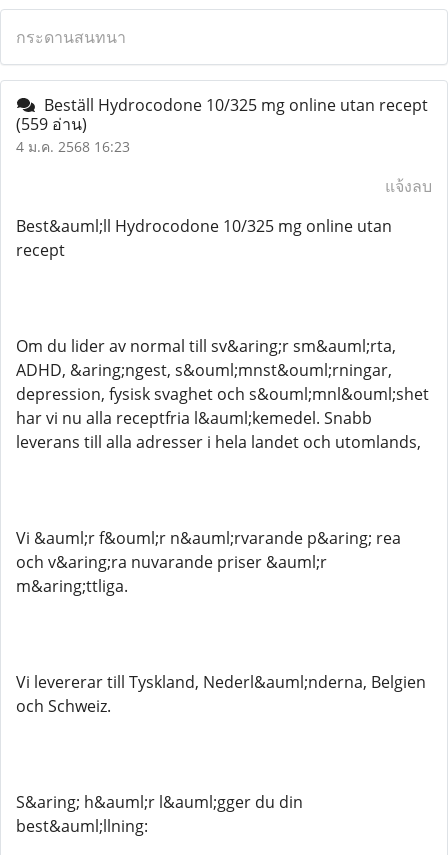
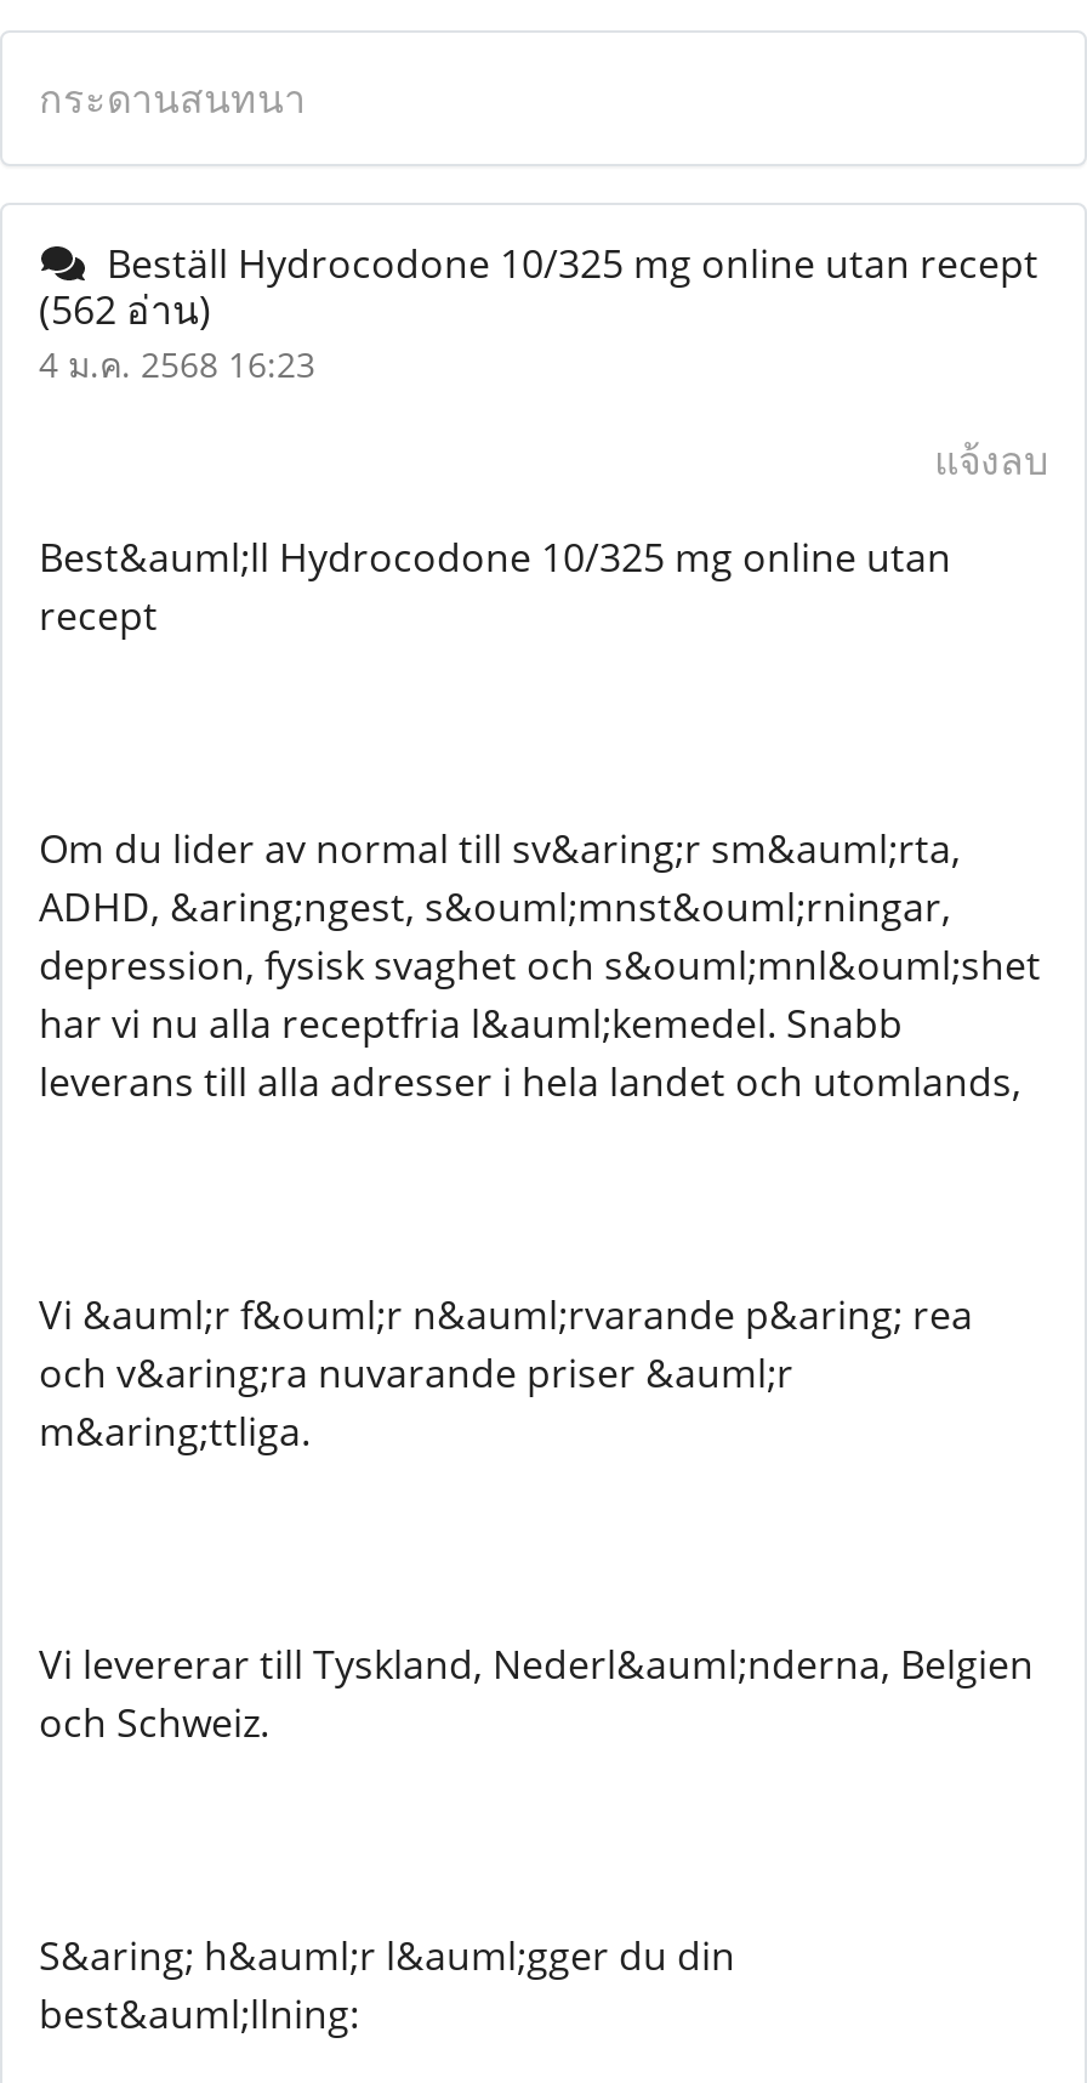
[16,113,87,135] (559 อ่าน) -> [39,283,211,336] (562 อ่าน)

